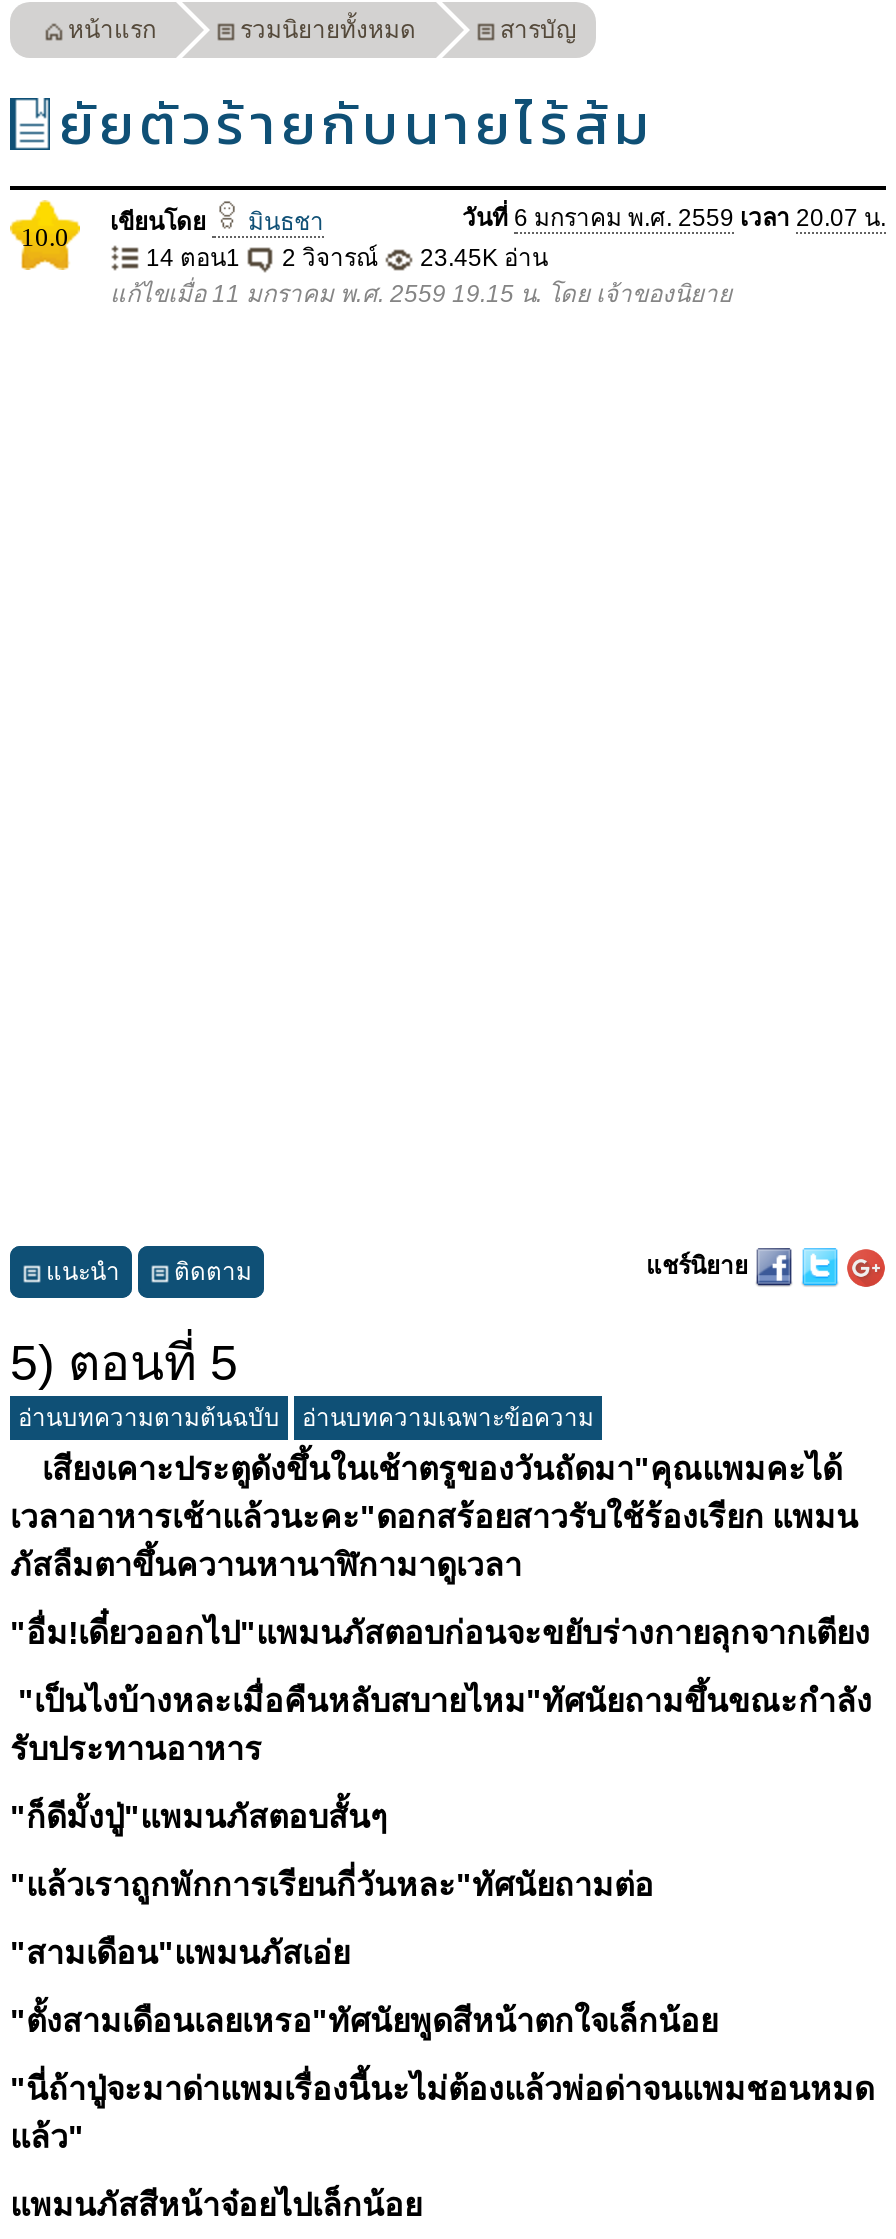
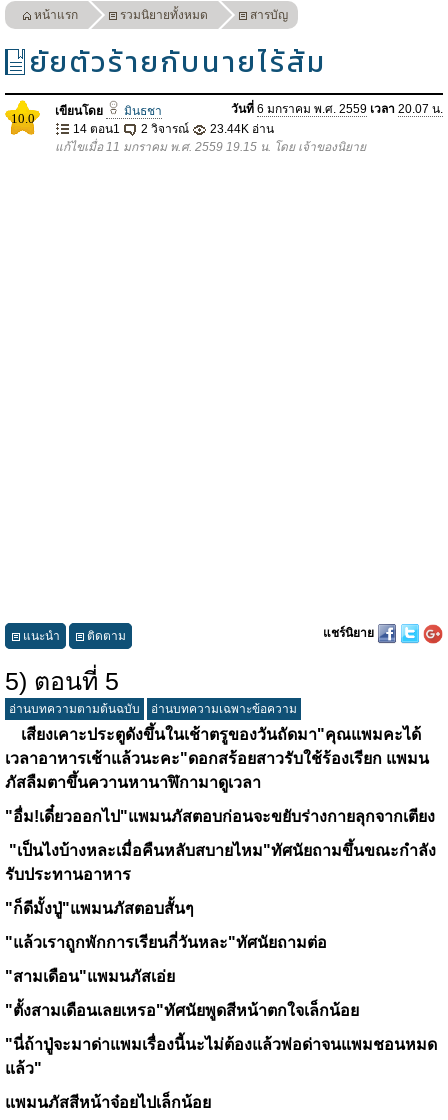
[140,244,548,272] 14 ตอน1 2 วิจารณ์ 23.45K อ่าน -> [70,122,274,136] 14 ตอน1 2 วิจารณ์ 23.44K อ่าน

